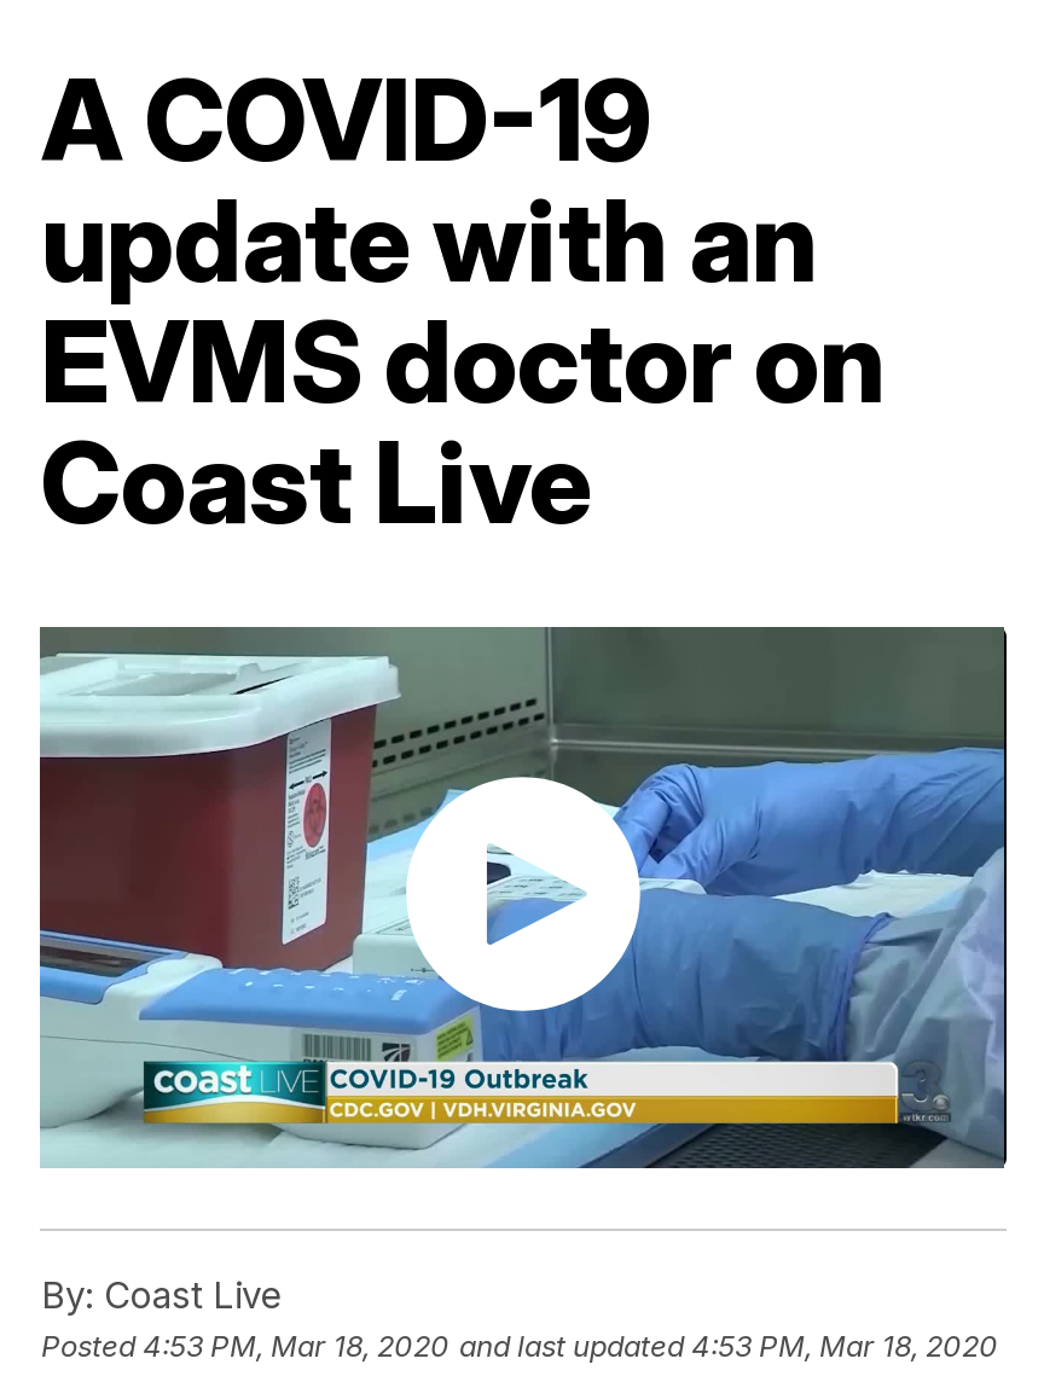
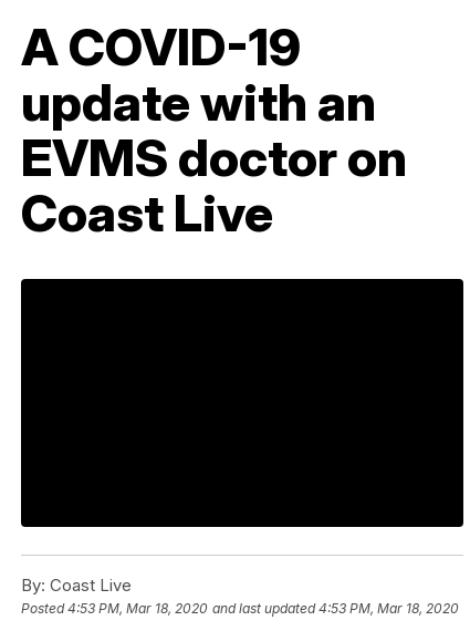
[37,625,1007,1171] [image] -> none

